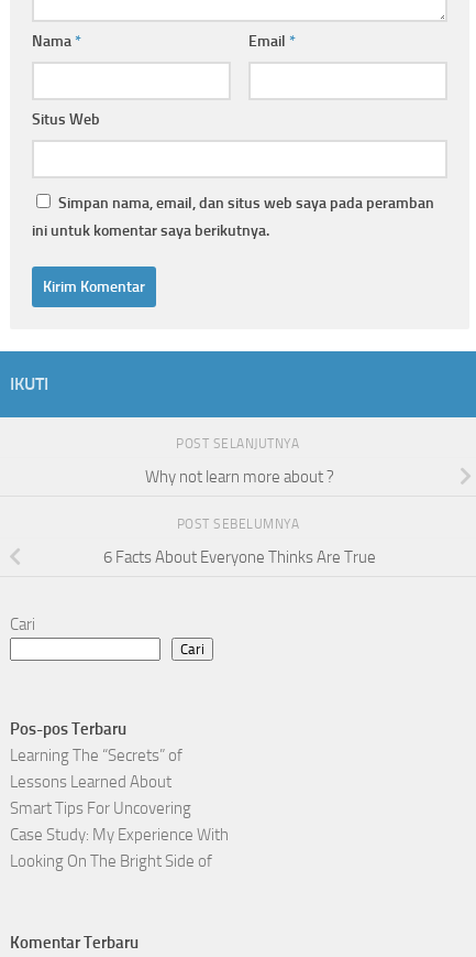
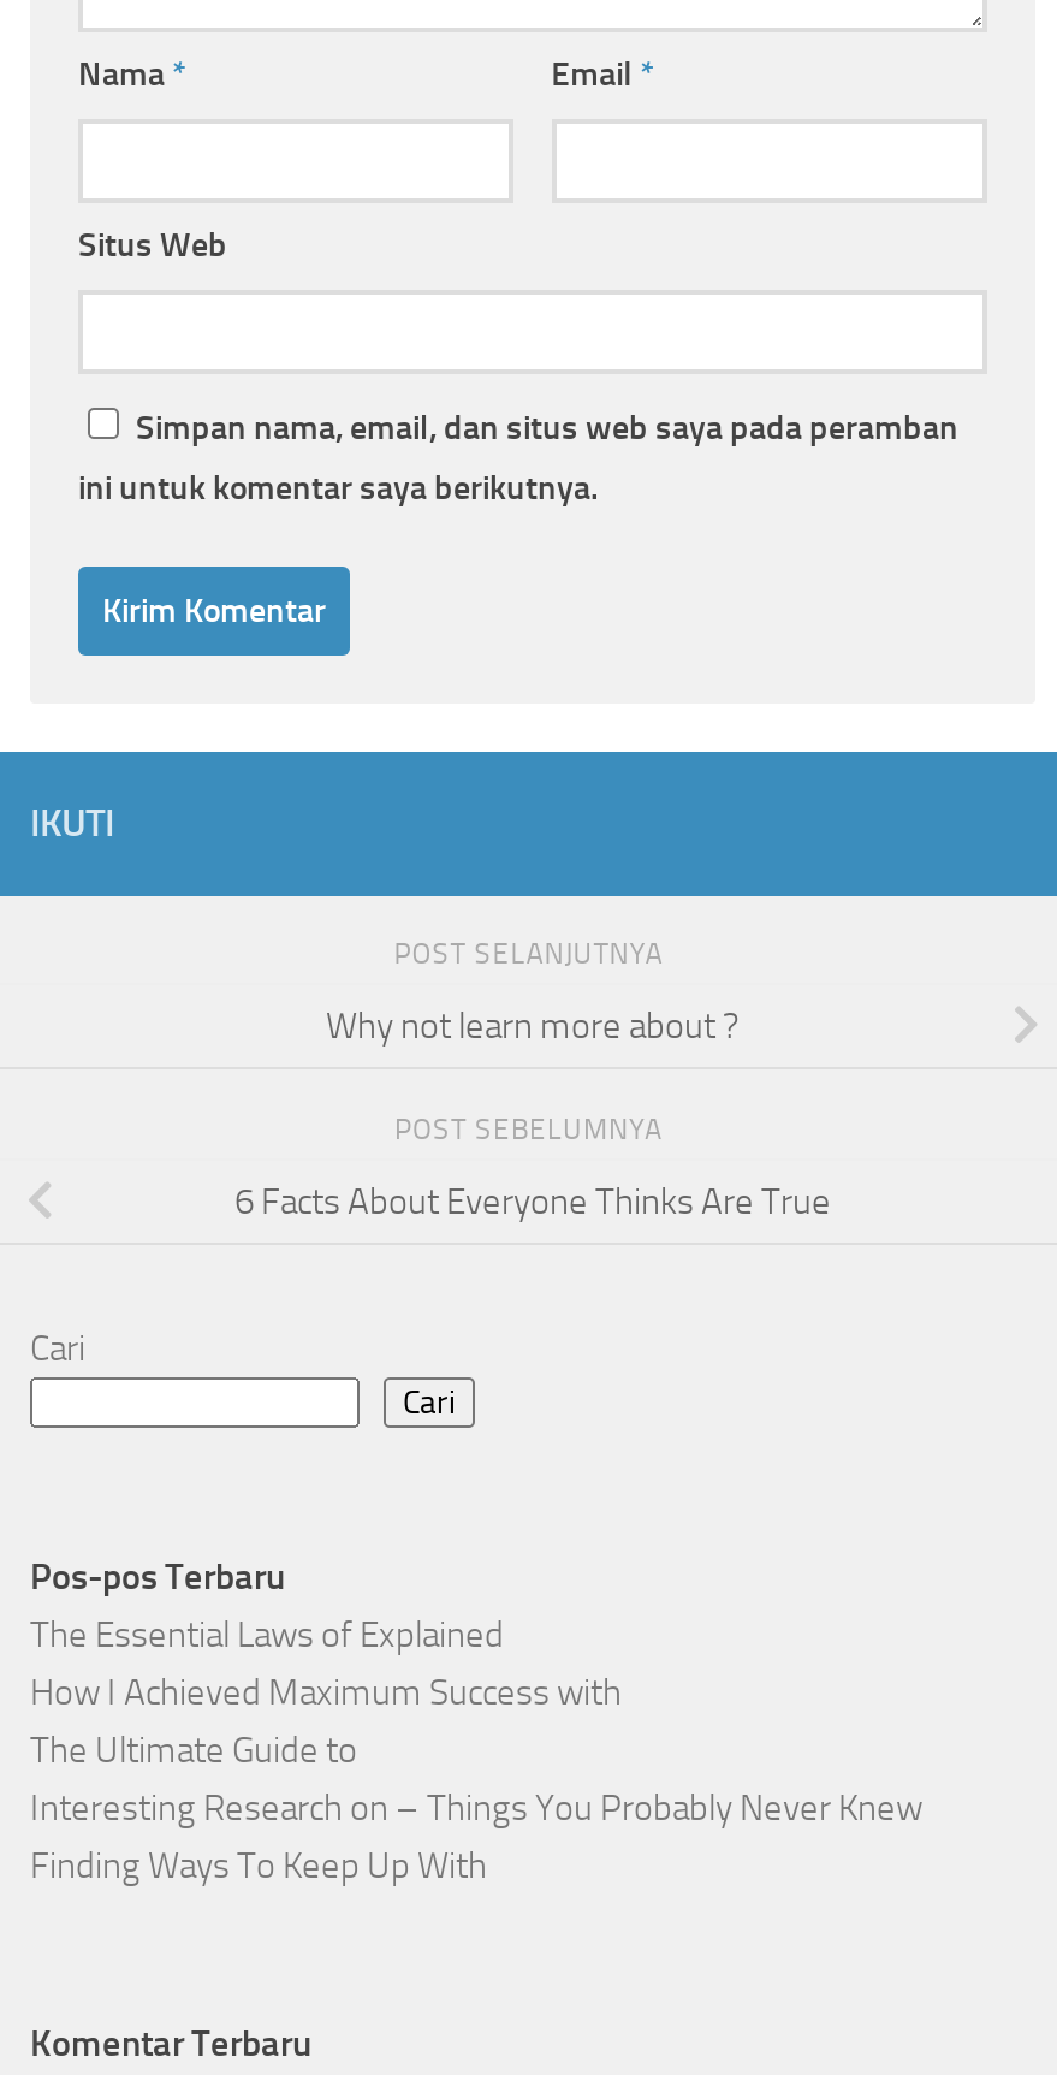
[10,746,229,871] Learning The “Secrets” of | Lessons Learned About | Smart Tips For Uncovering | Case Study: My Experience With | Looking On The Bright Side of -> [30,1613,922,1888] The Essential Laws of Explained | How I Achieved Maximum Success with | The Ultimate Guide to | Interesting Research on – Things You Probably Never Knew | Finding Ways To Keep Up With

